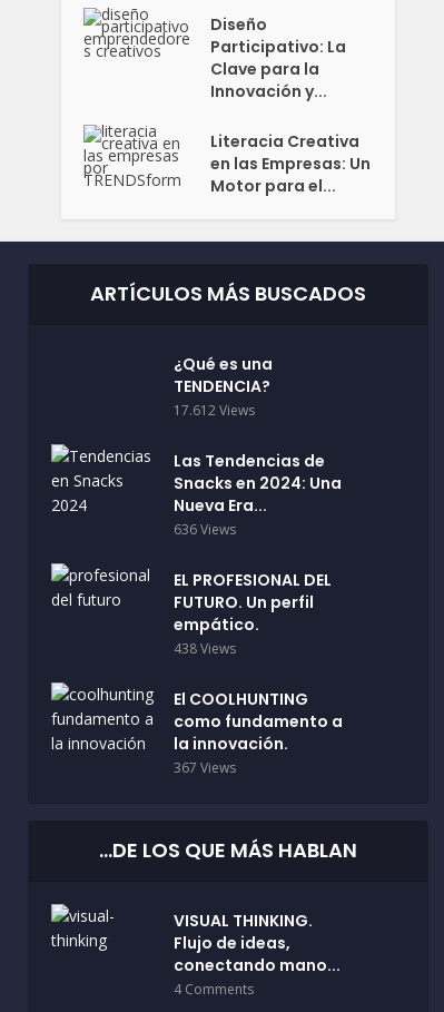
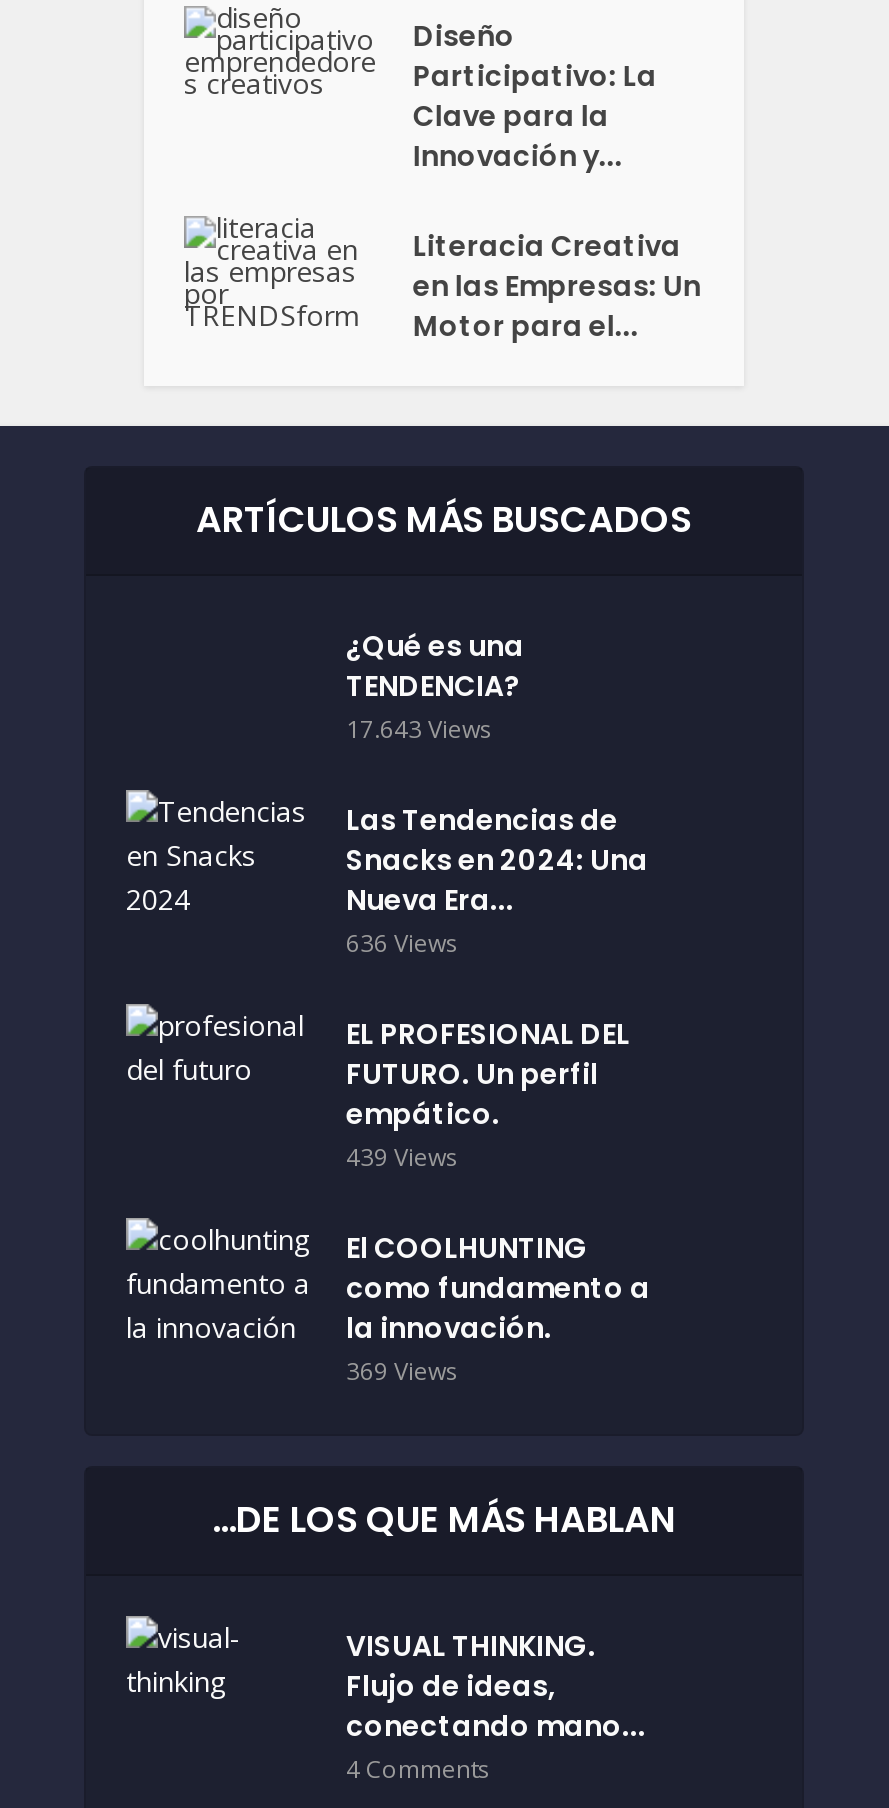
[174,401,255,420] 17.612 Views -> [346,712,492,746] 17.643 Views
[174,639,236,658] 438 Views -> [346,1140,458,1174] 439 Views
[174,758,236,777] 367 Views -> [346,1354,458,1388] 369 Views

